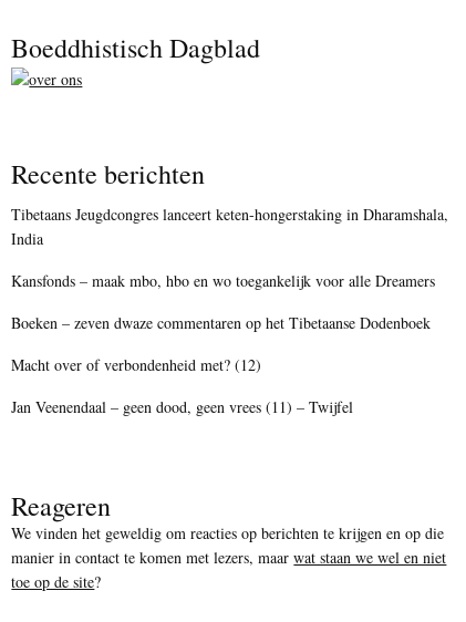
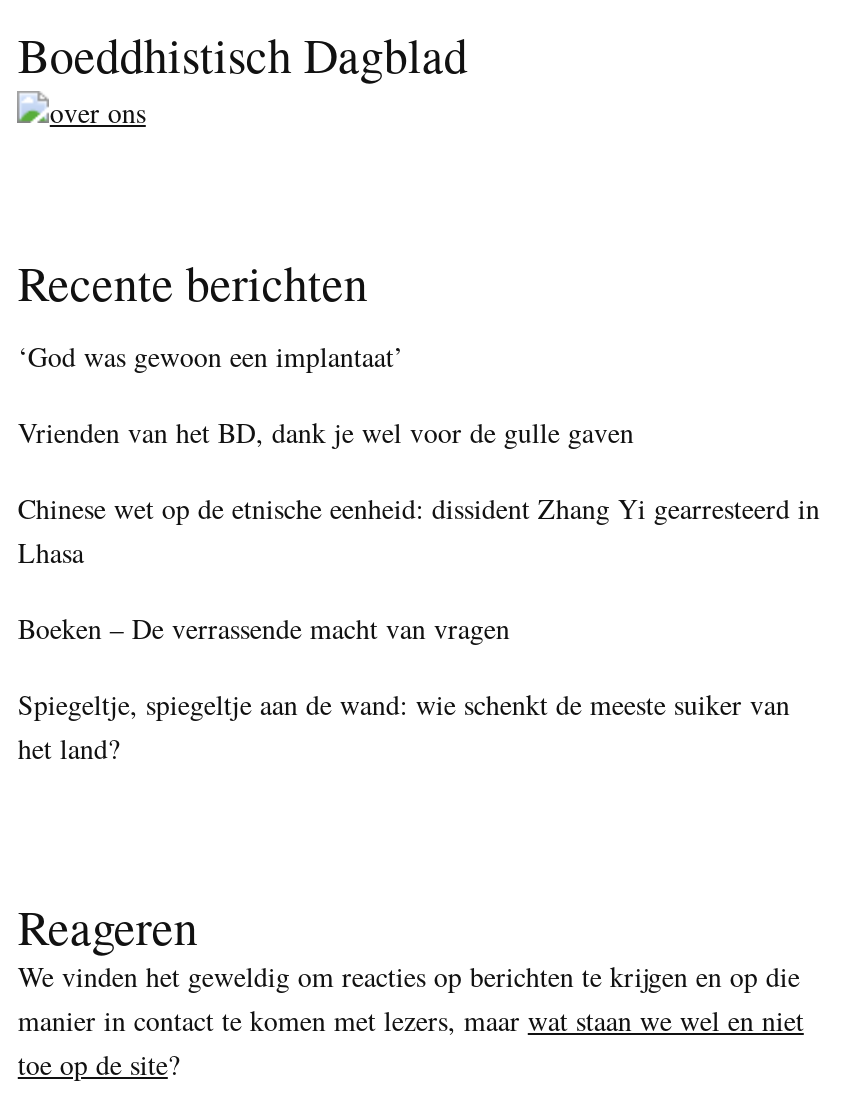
[12,204,449,249] Tibetaans Jeugdcongres lanceert keten-hongerstaking in Dharamshala, | India -> [18,338,404,376] ‘God was gewoon een implantaat’
[12,270,435,291] Kansfonds – maak mbo, hbo en wo toegankelijk voor alle Dreamers -> [18,414,634,452] Vrienden van het BD, dank je wel voor de gulle gaven
[12,312,431,333] Boeken – zeven dwaze commentaren op het Tibetaanse Dodenboek -> [18,490,820,572] Chinese wet op de etnische eenheid: dissident Zhang Yi gearresteerd in | Lhasa
[12,354,262,376] Macht over of verbondenheid met? (12) -> [18,610,510,648] Boeken – De verrassende macht van vragen
[12,397,354,418] Jan Veenendaal – geen dood, geen vrees (11) – Twijfel -> [18,686,790,768] Spiegeltje, spiegeltje aan de wand: wie schenkt de meeste suiker van | het land?

